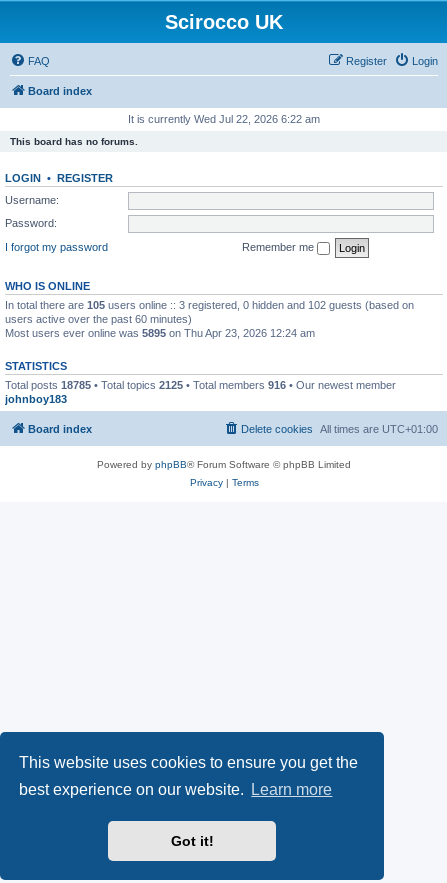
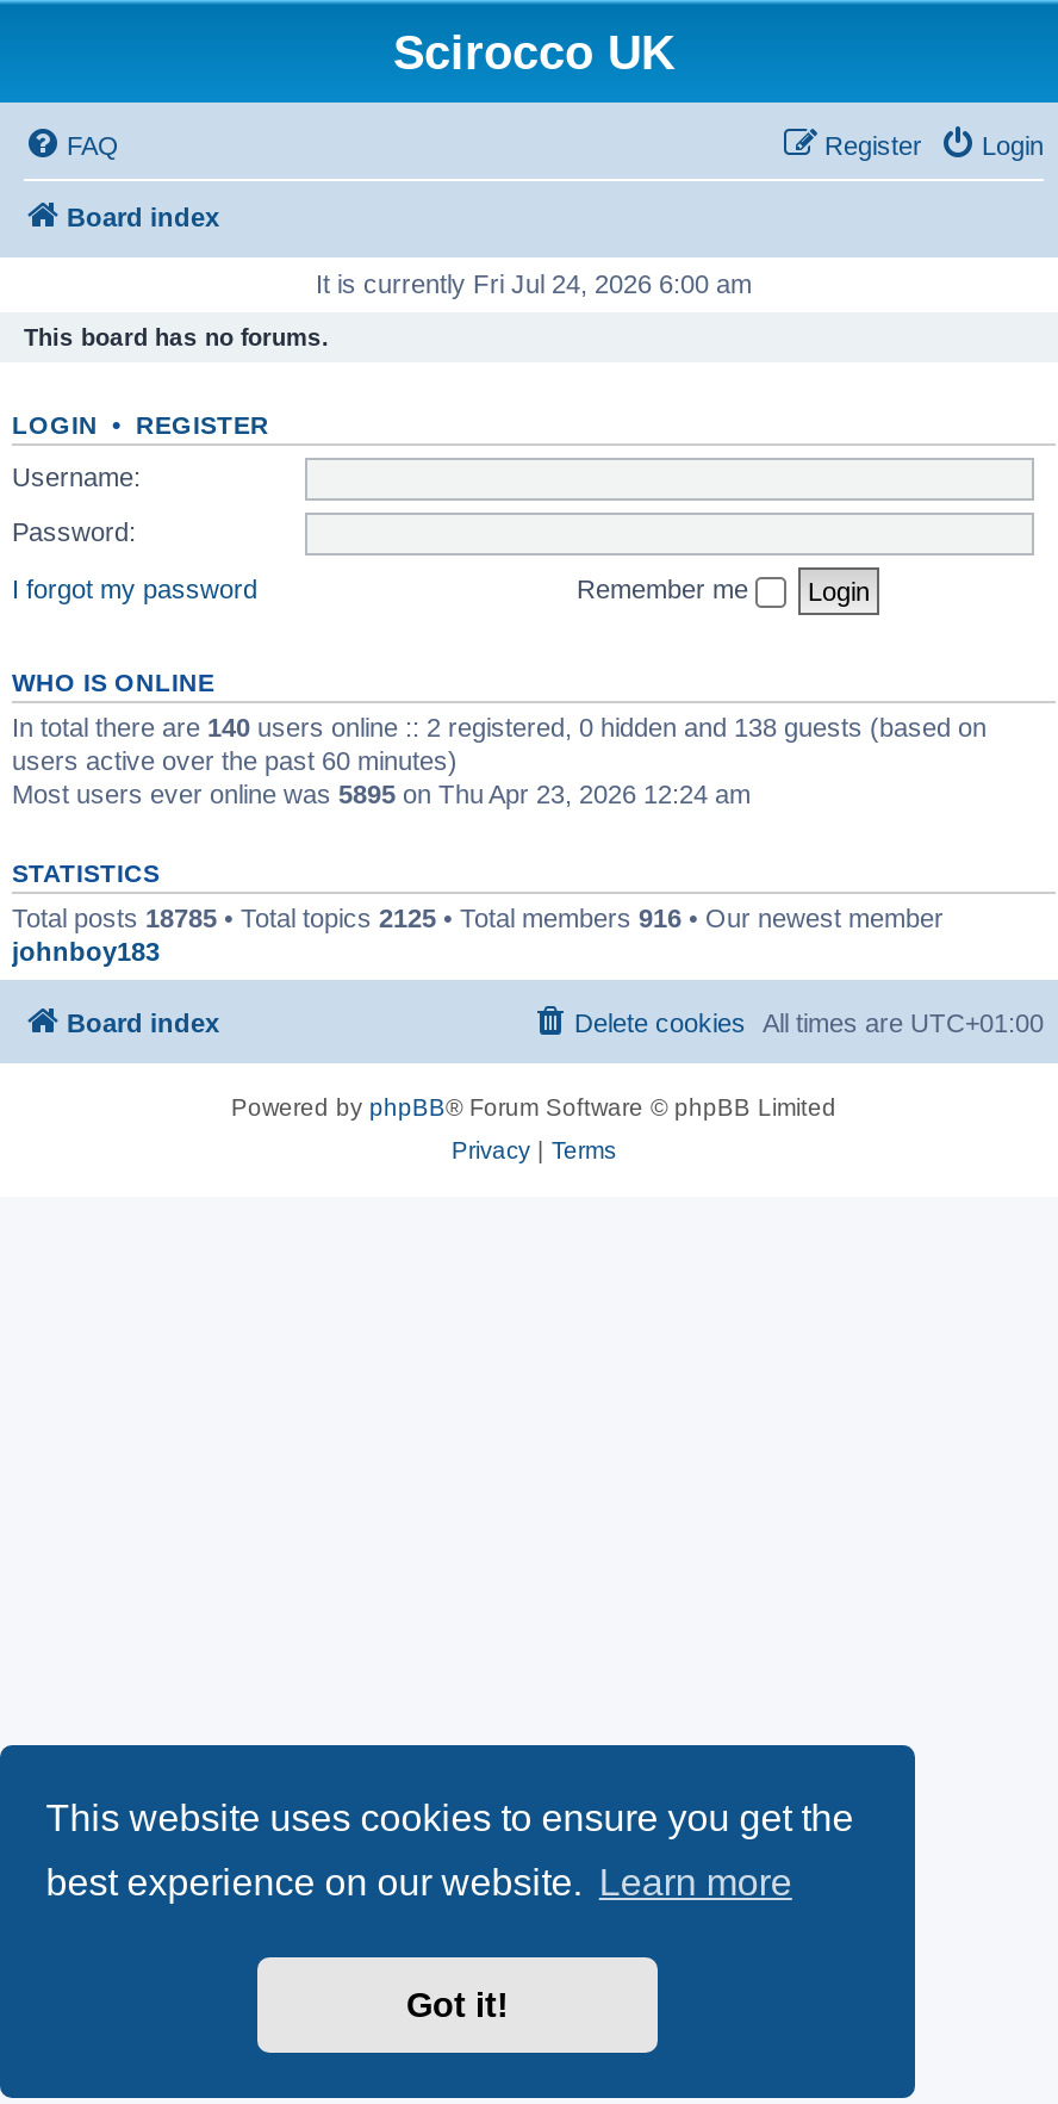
[128,113,320,125] It is currently Wed Jul 22, 2026 6:22 am -> [316,269,752,298] It is currently Fri Jul 24, 2026 6:00 am
[5,298,414,310] In total there are 105 users online :: 3 registered, 0 hidden and 102 guests (based on -> [12,712,987,740] In total there are 140 users online :: 2 registered, 0 hidden and 138 guests (based on

